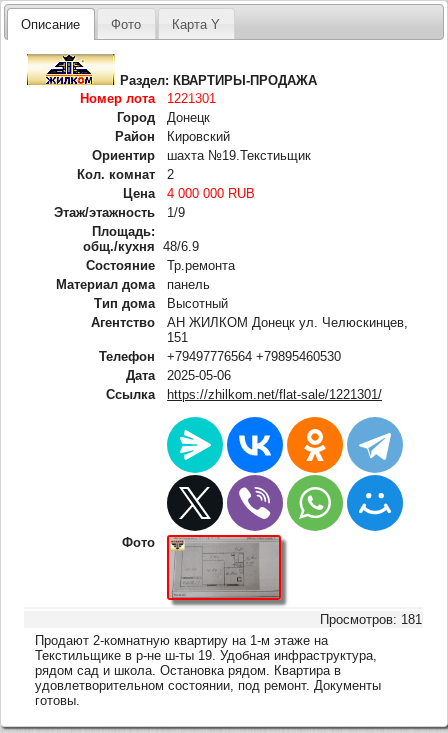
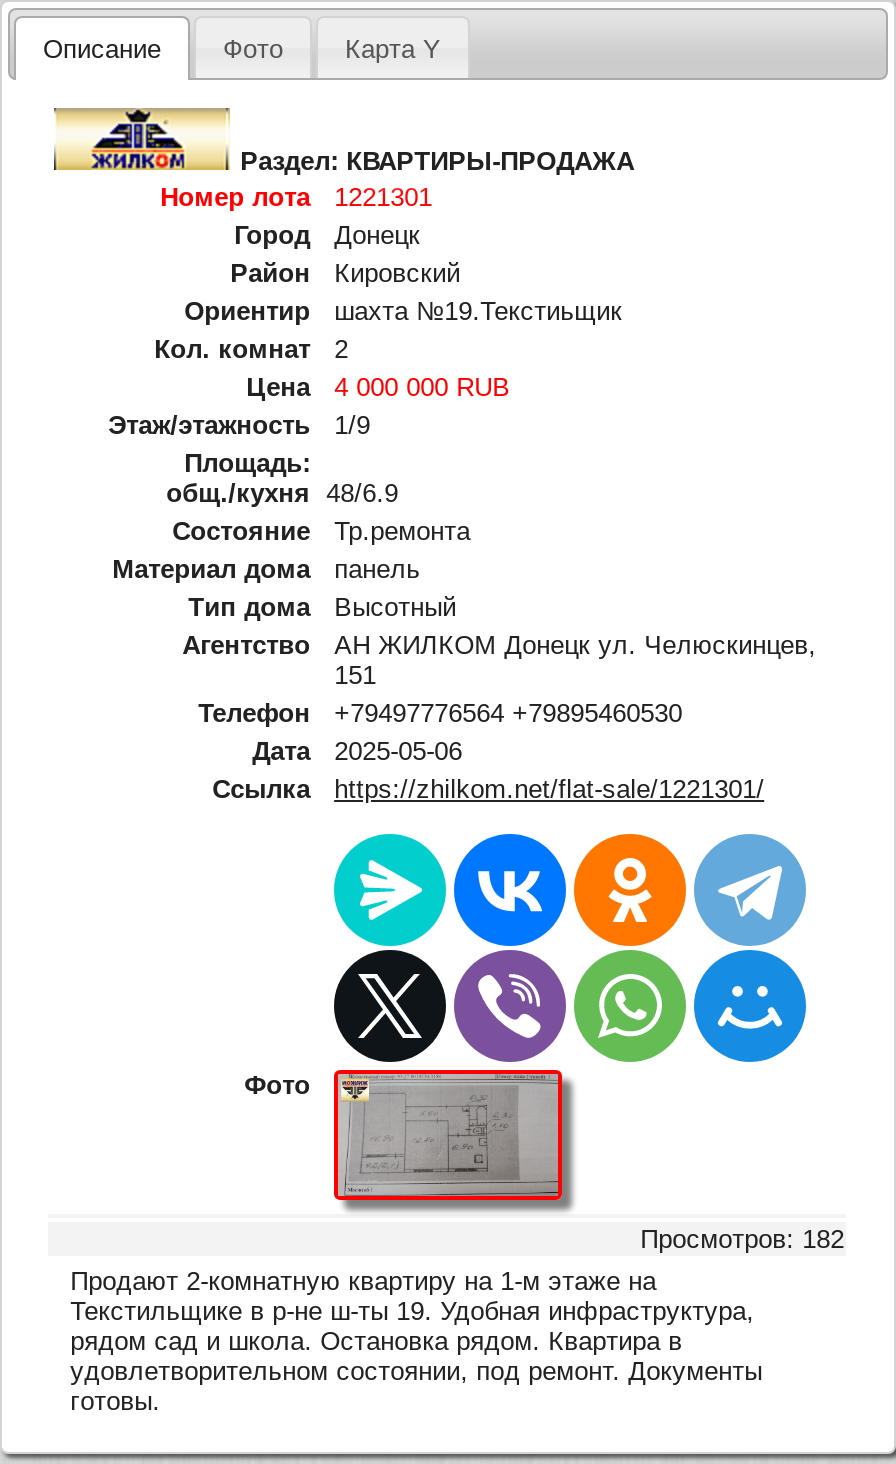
[320,612,422,627] Просмотров: 181 -> [640,1223,844,1253] Просмотров: 182

